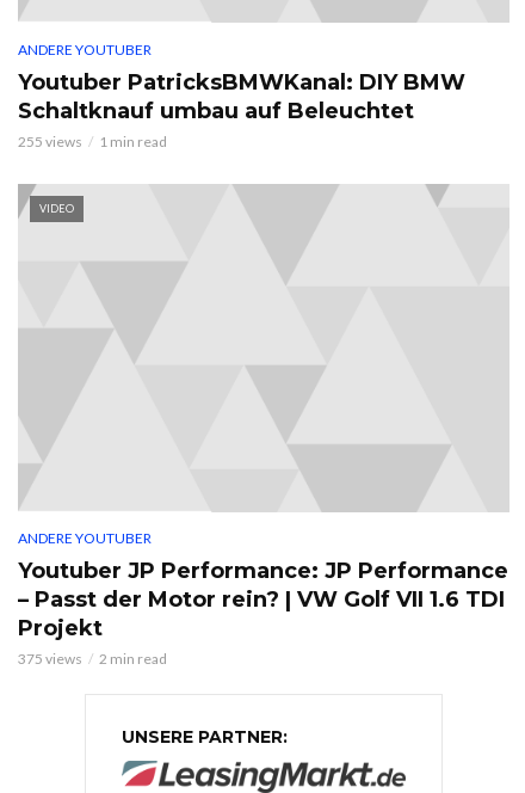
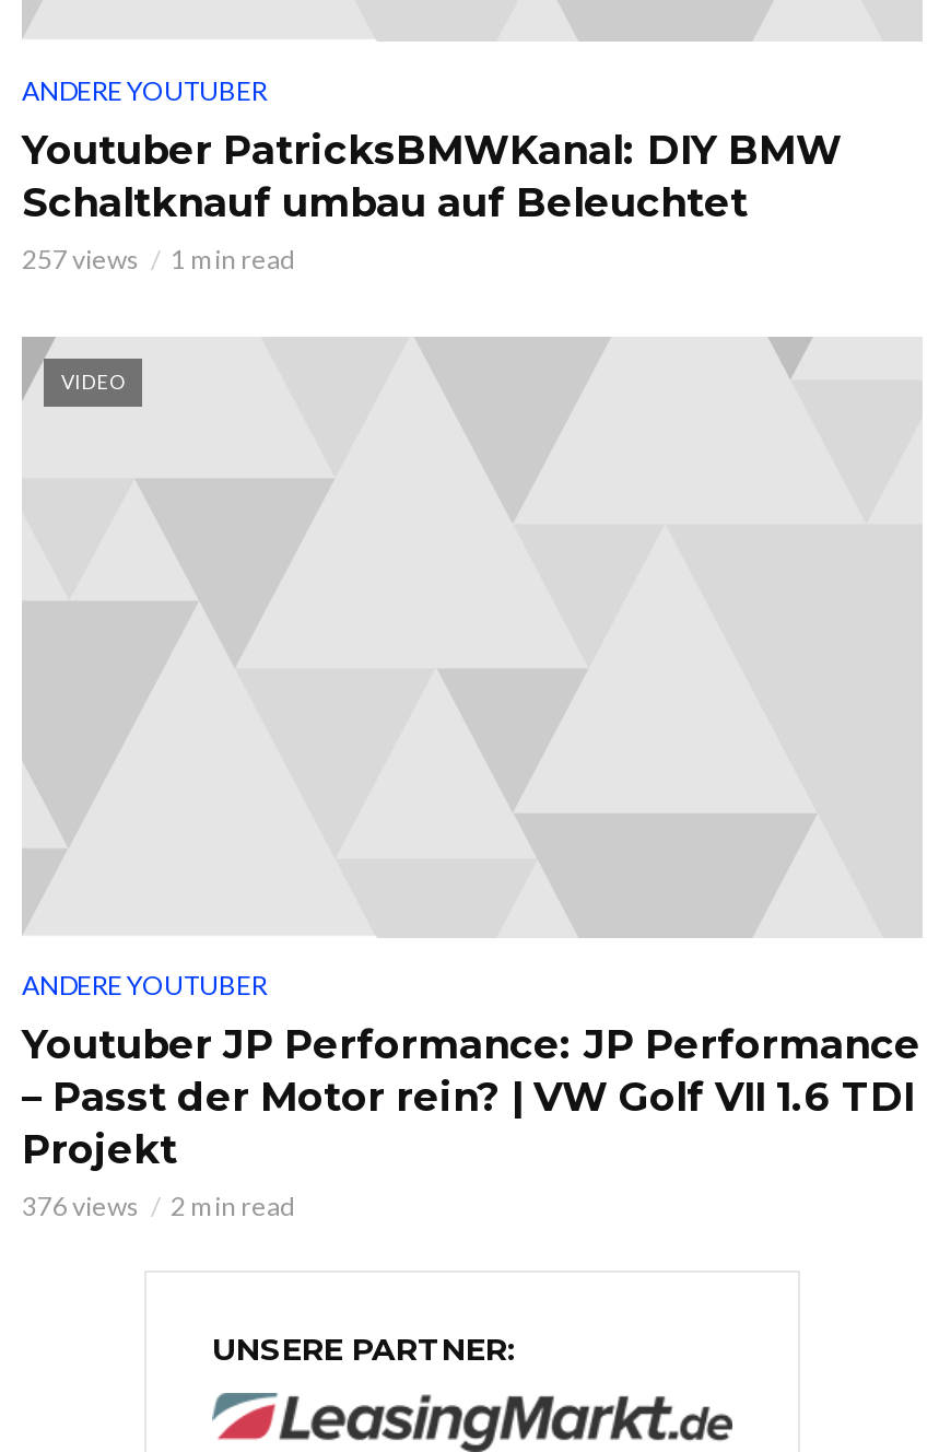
[18,132,167,150] 255 views 1 min read -> [22,243,295,275] 257 views 1 min read
[18,650,167,668] 375 views 2 min read -> [22,1190,295,1222] 376 views 2 min read

